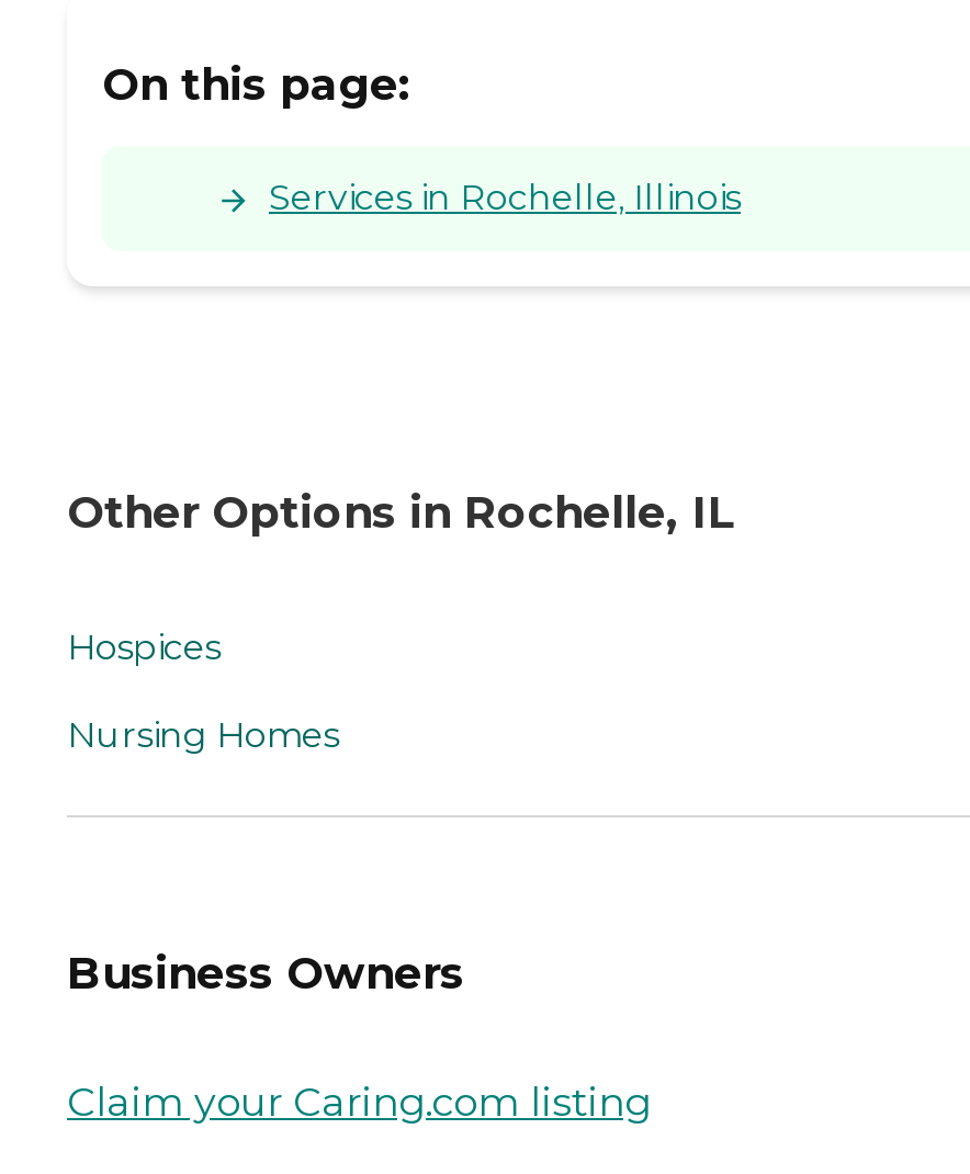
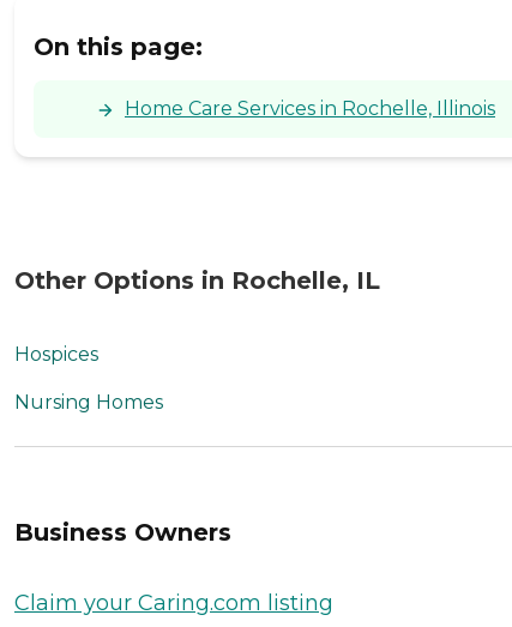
[269,177,741,219] Services in Rochelle, Illinois -> [125,97,495,120] Home Care Services in Rochelle, Illinois

